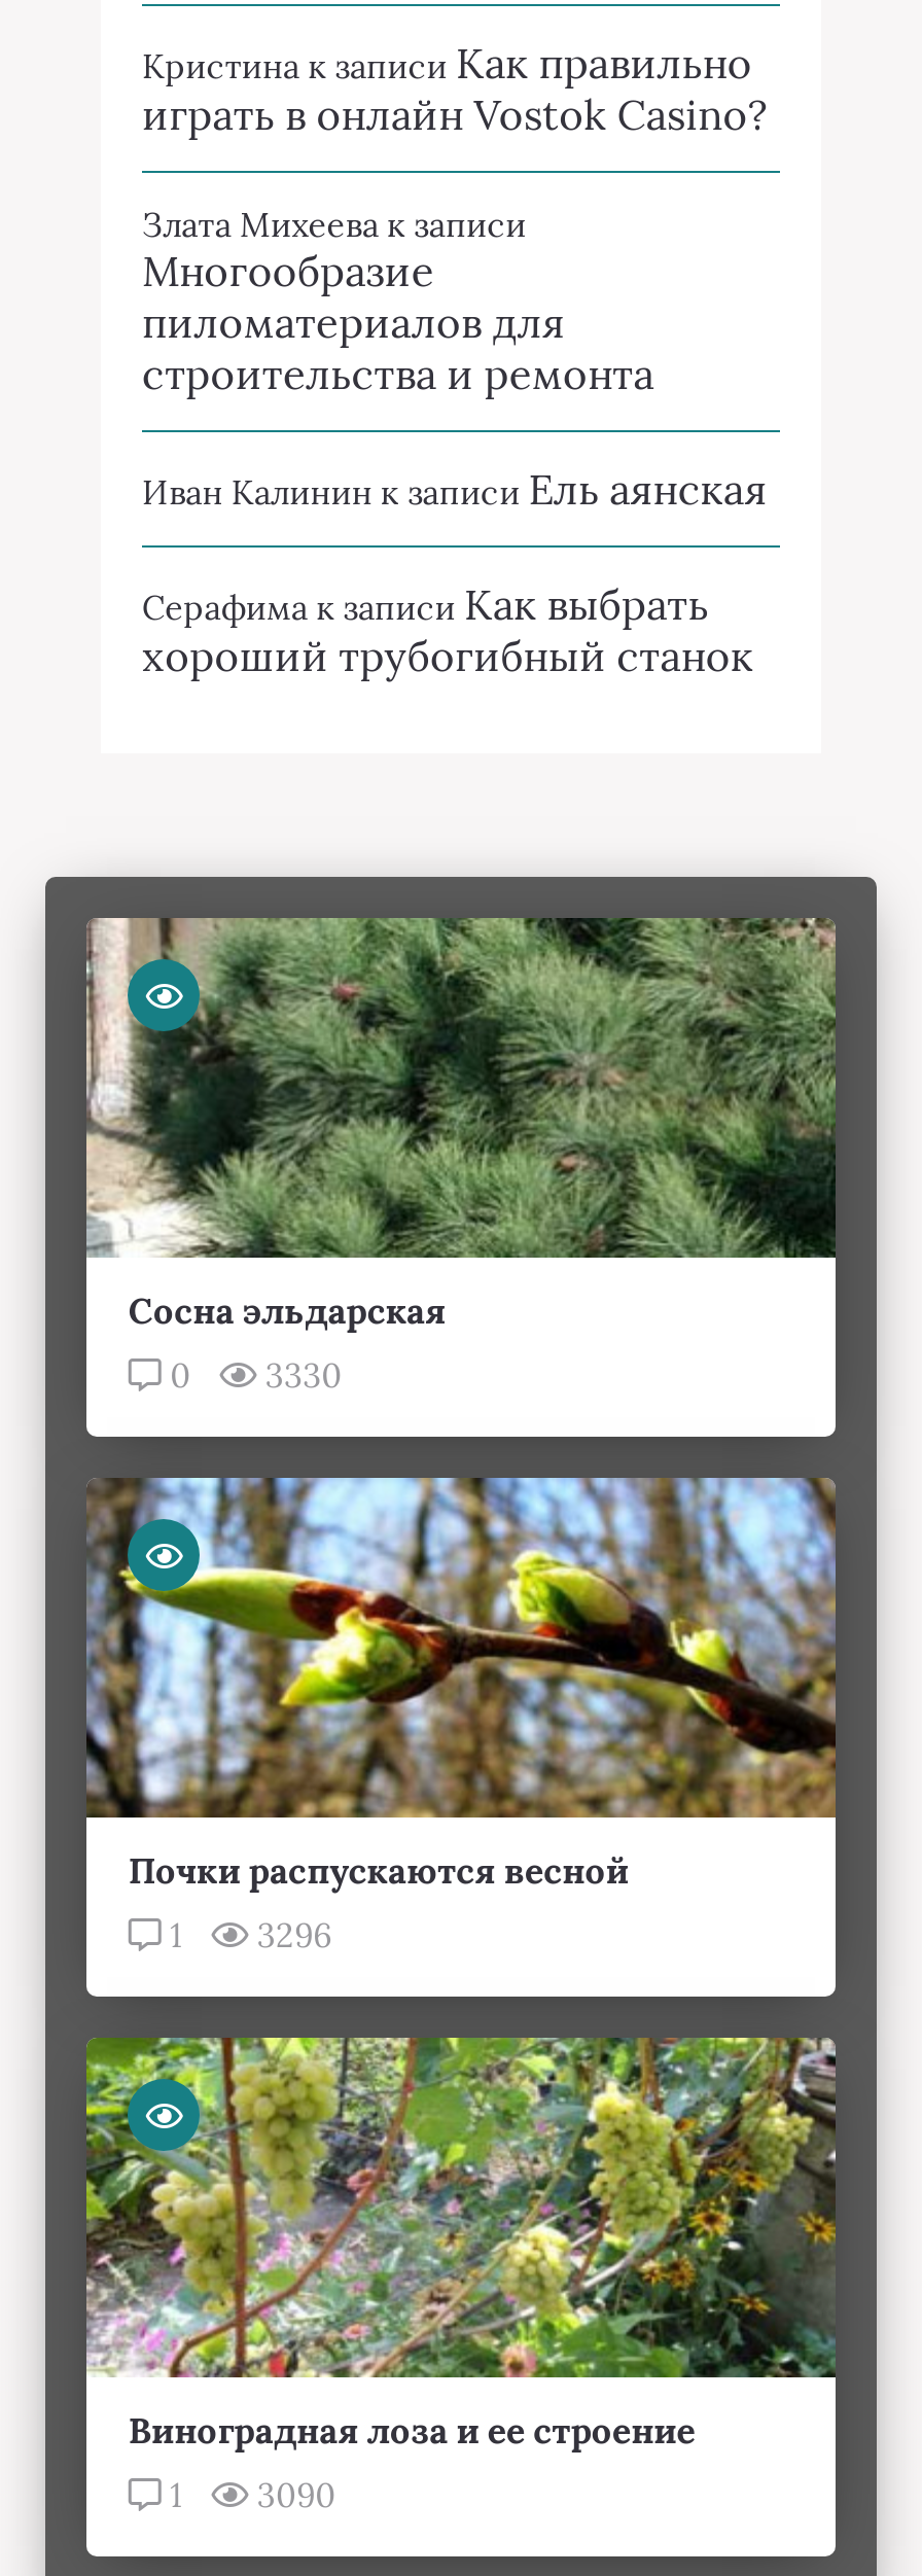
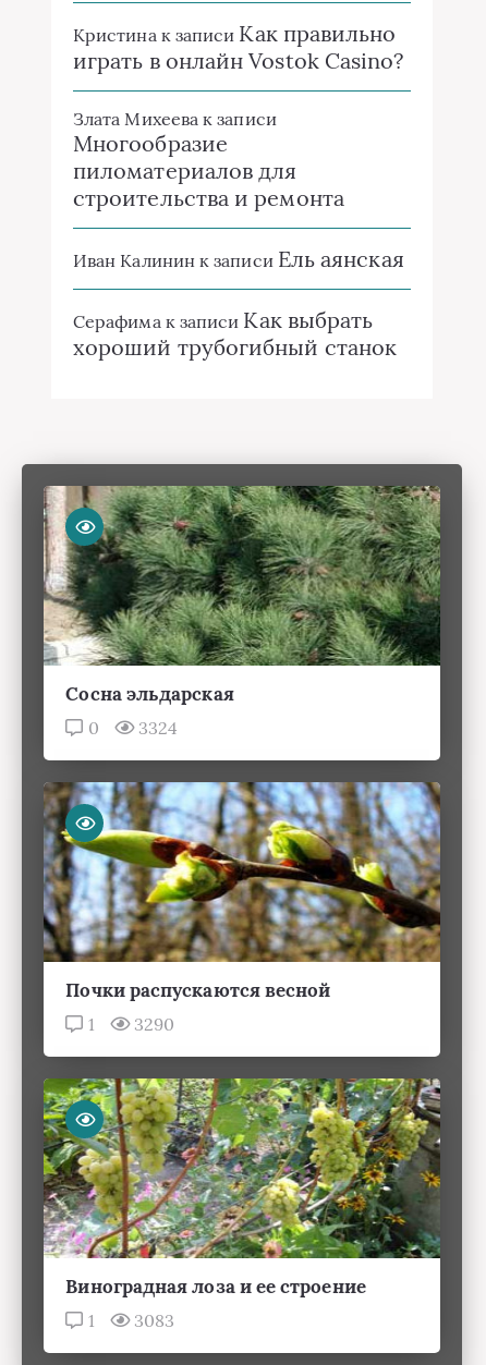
[162,1354,342,1396] 0 3330 -> [83,717,178,739] 0 3324
[162,1914,332,1955] 1 3296 -> [83,1013,175,1035] 1 3290
[162,2474,336,2515] 1 3090 -> [83,1309,175,1331] 1 3083

